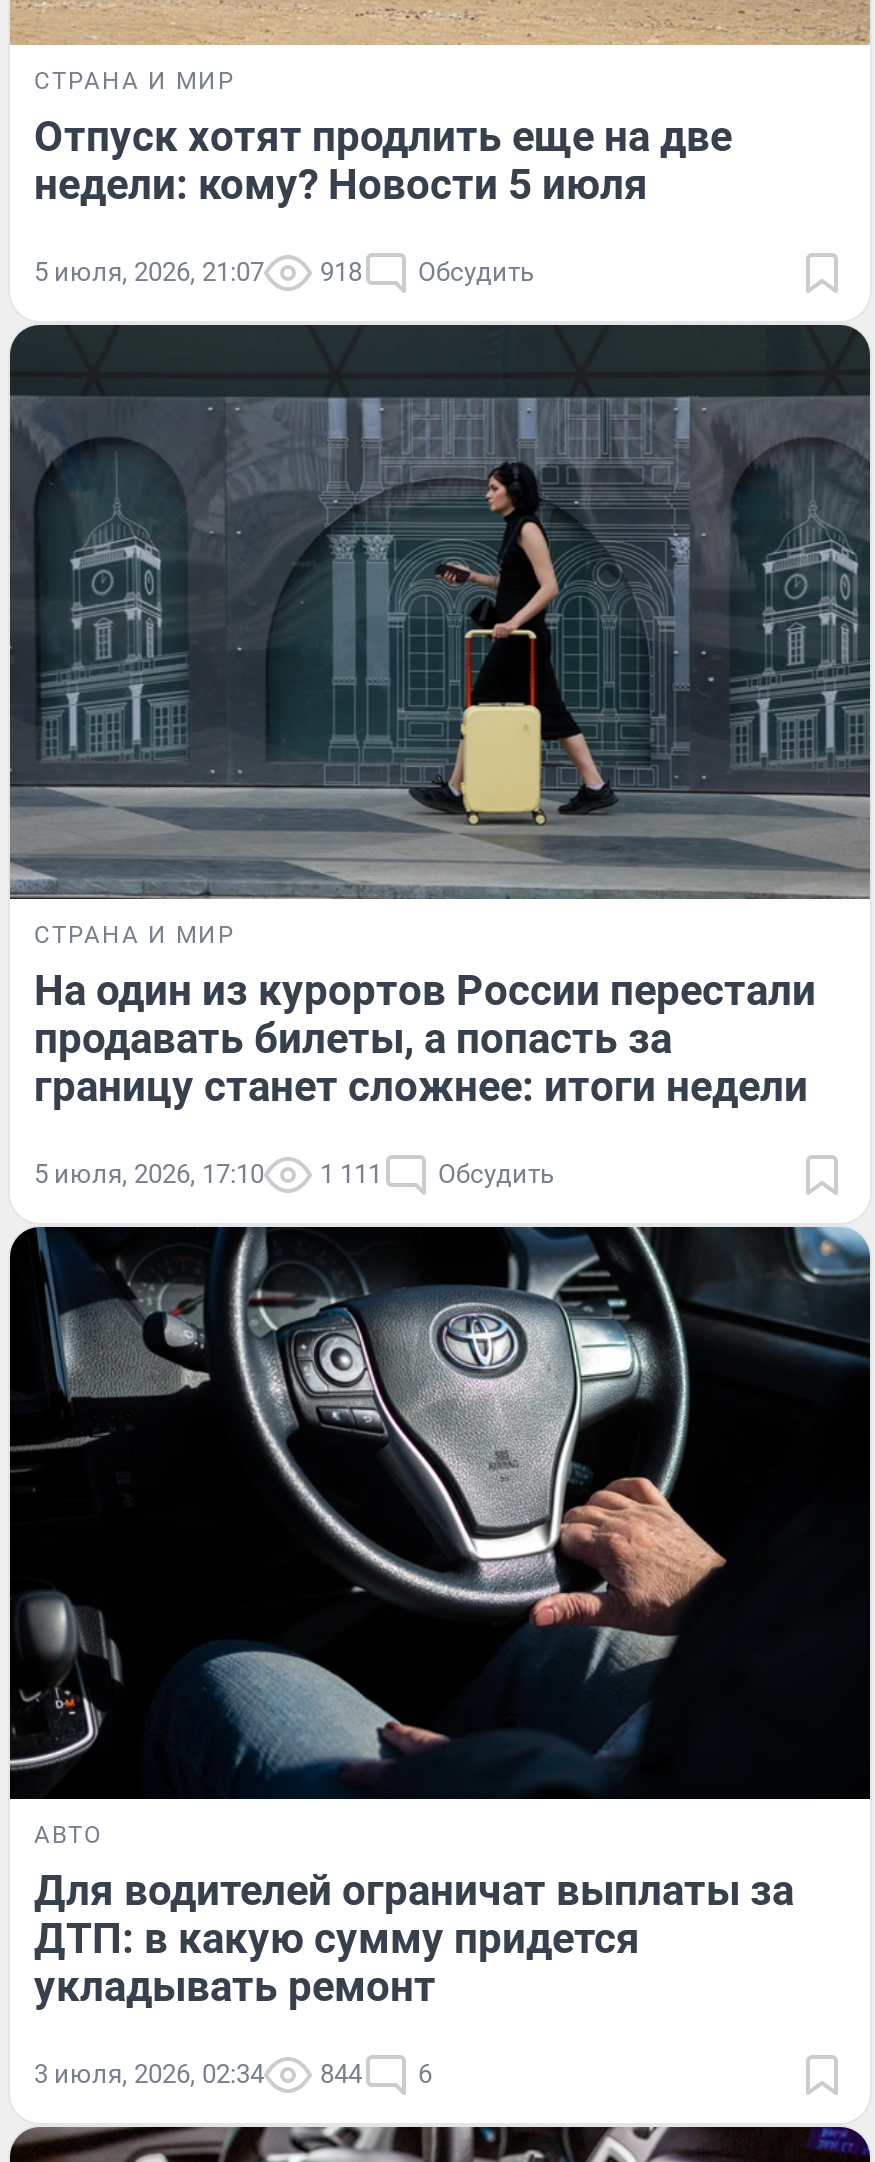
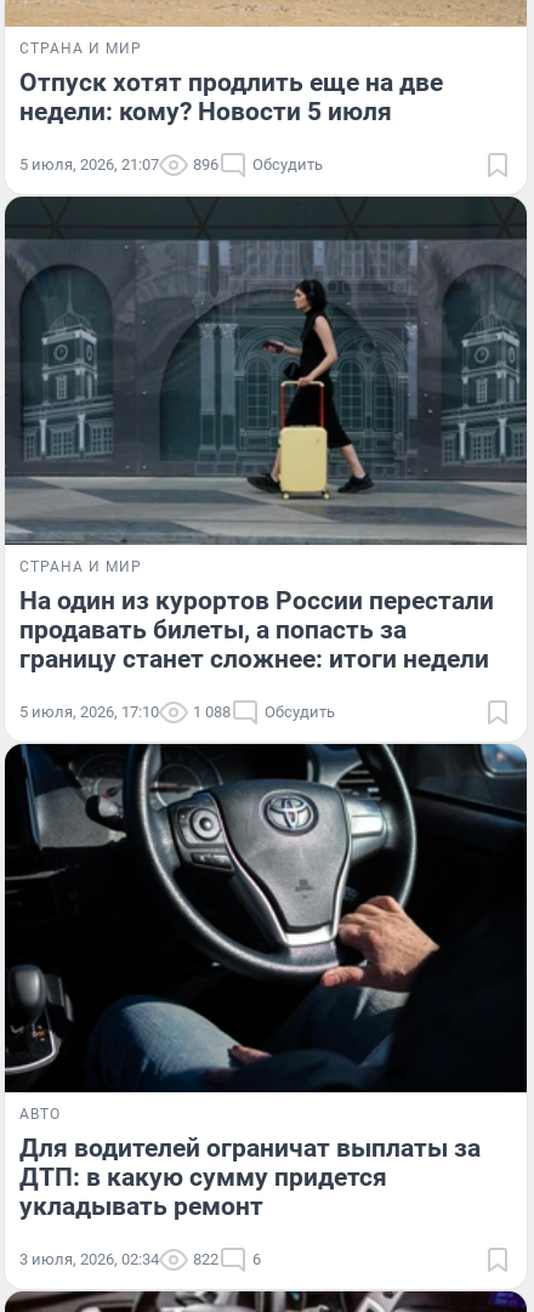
[34,256,534,286] 5 июля, 2026, 21:07 918 Обсудить -> [19,156,323,174] 5 июля, 2026, 21:07 896 Обсудить
[34,1158,554,1188] 5 июля, 2026, 17:10 1 111 Обсудить -> [19,703,335,721] 5 июля, 2026, 17:10 1 088 Обсудить
[34,2059,432,2089] 3 июля, 2026, 02:34 844 6 -> [19,1249,261,1268] 3 июля, 2026, 02:34 822 6

